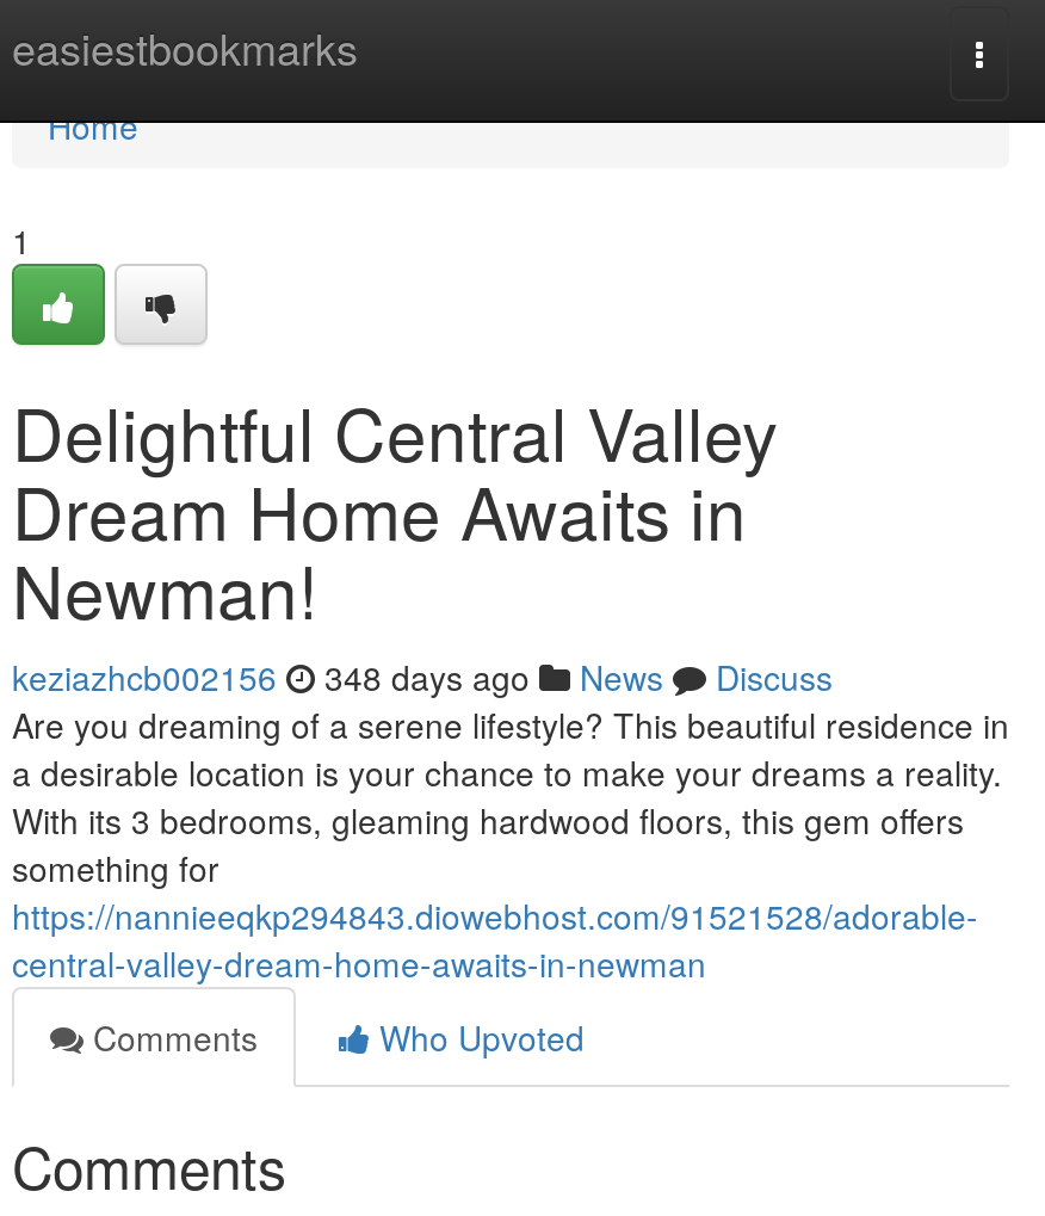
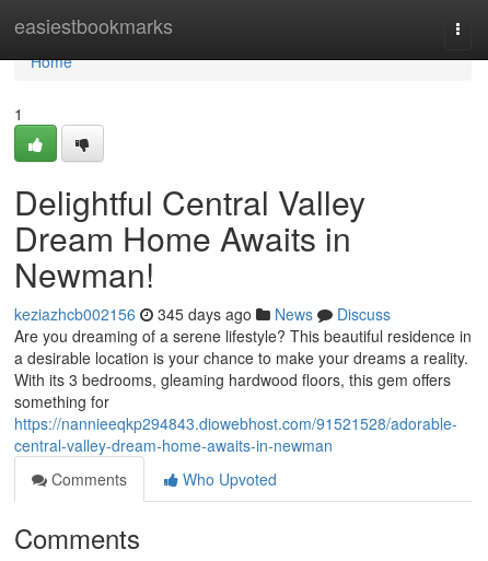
[12,653,833,700] keziazhcb002156 348 days ago News Discuss -> [14,303,391,325] keziazhcb002156 345 days ago News Discuss

